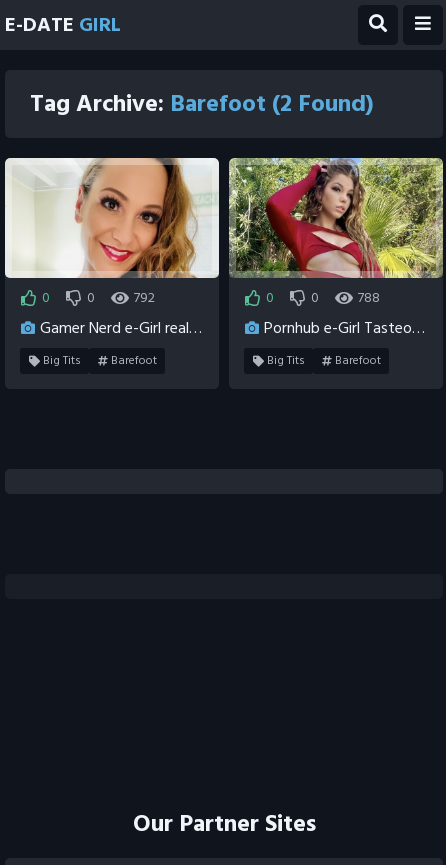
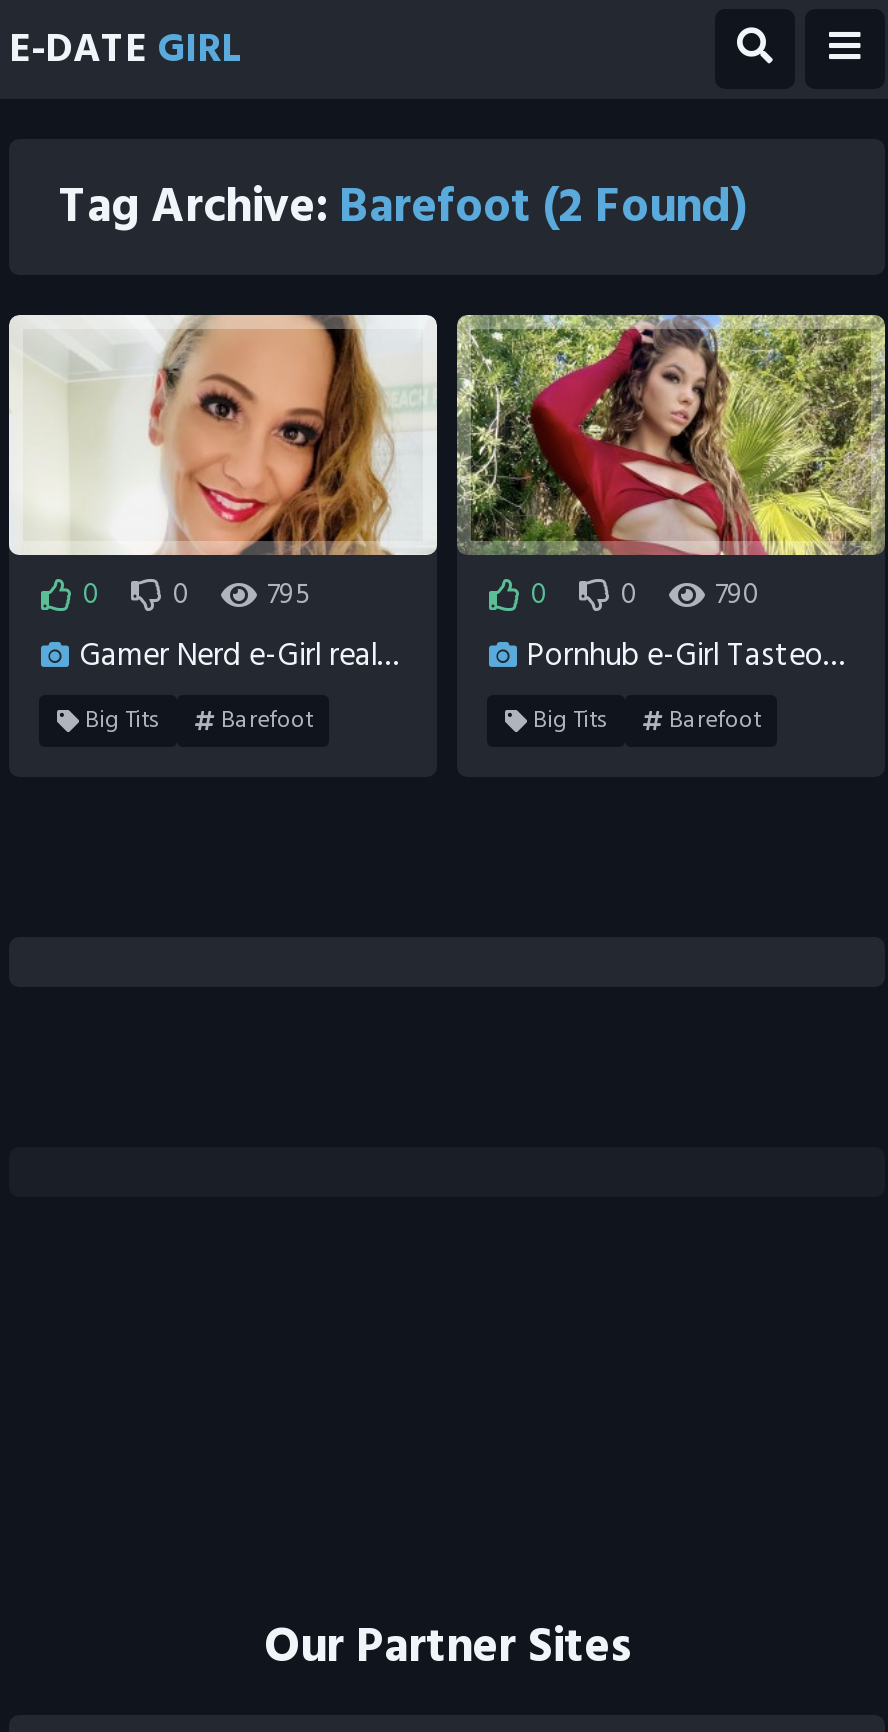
[42,286,155,309] 0 0 792 -> [83,572,309,618] 0 0 795
[266,286,380,309] 0 0 788 -> [531,572,759,618] 0 0 790

